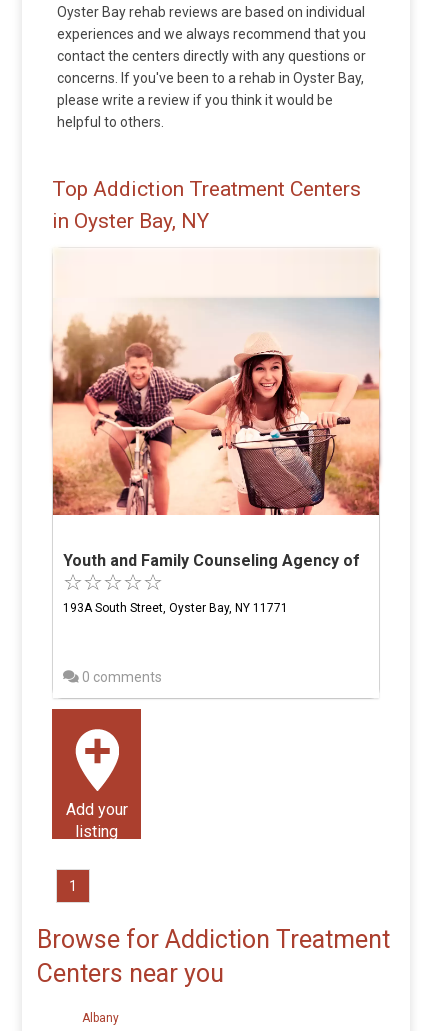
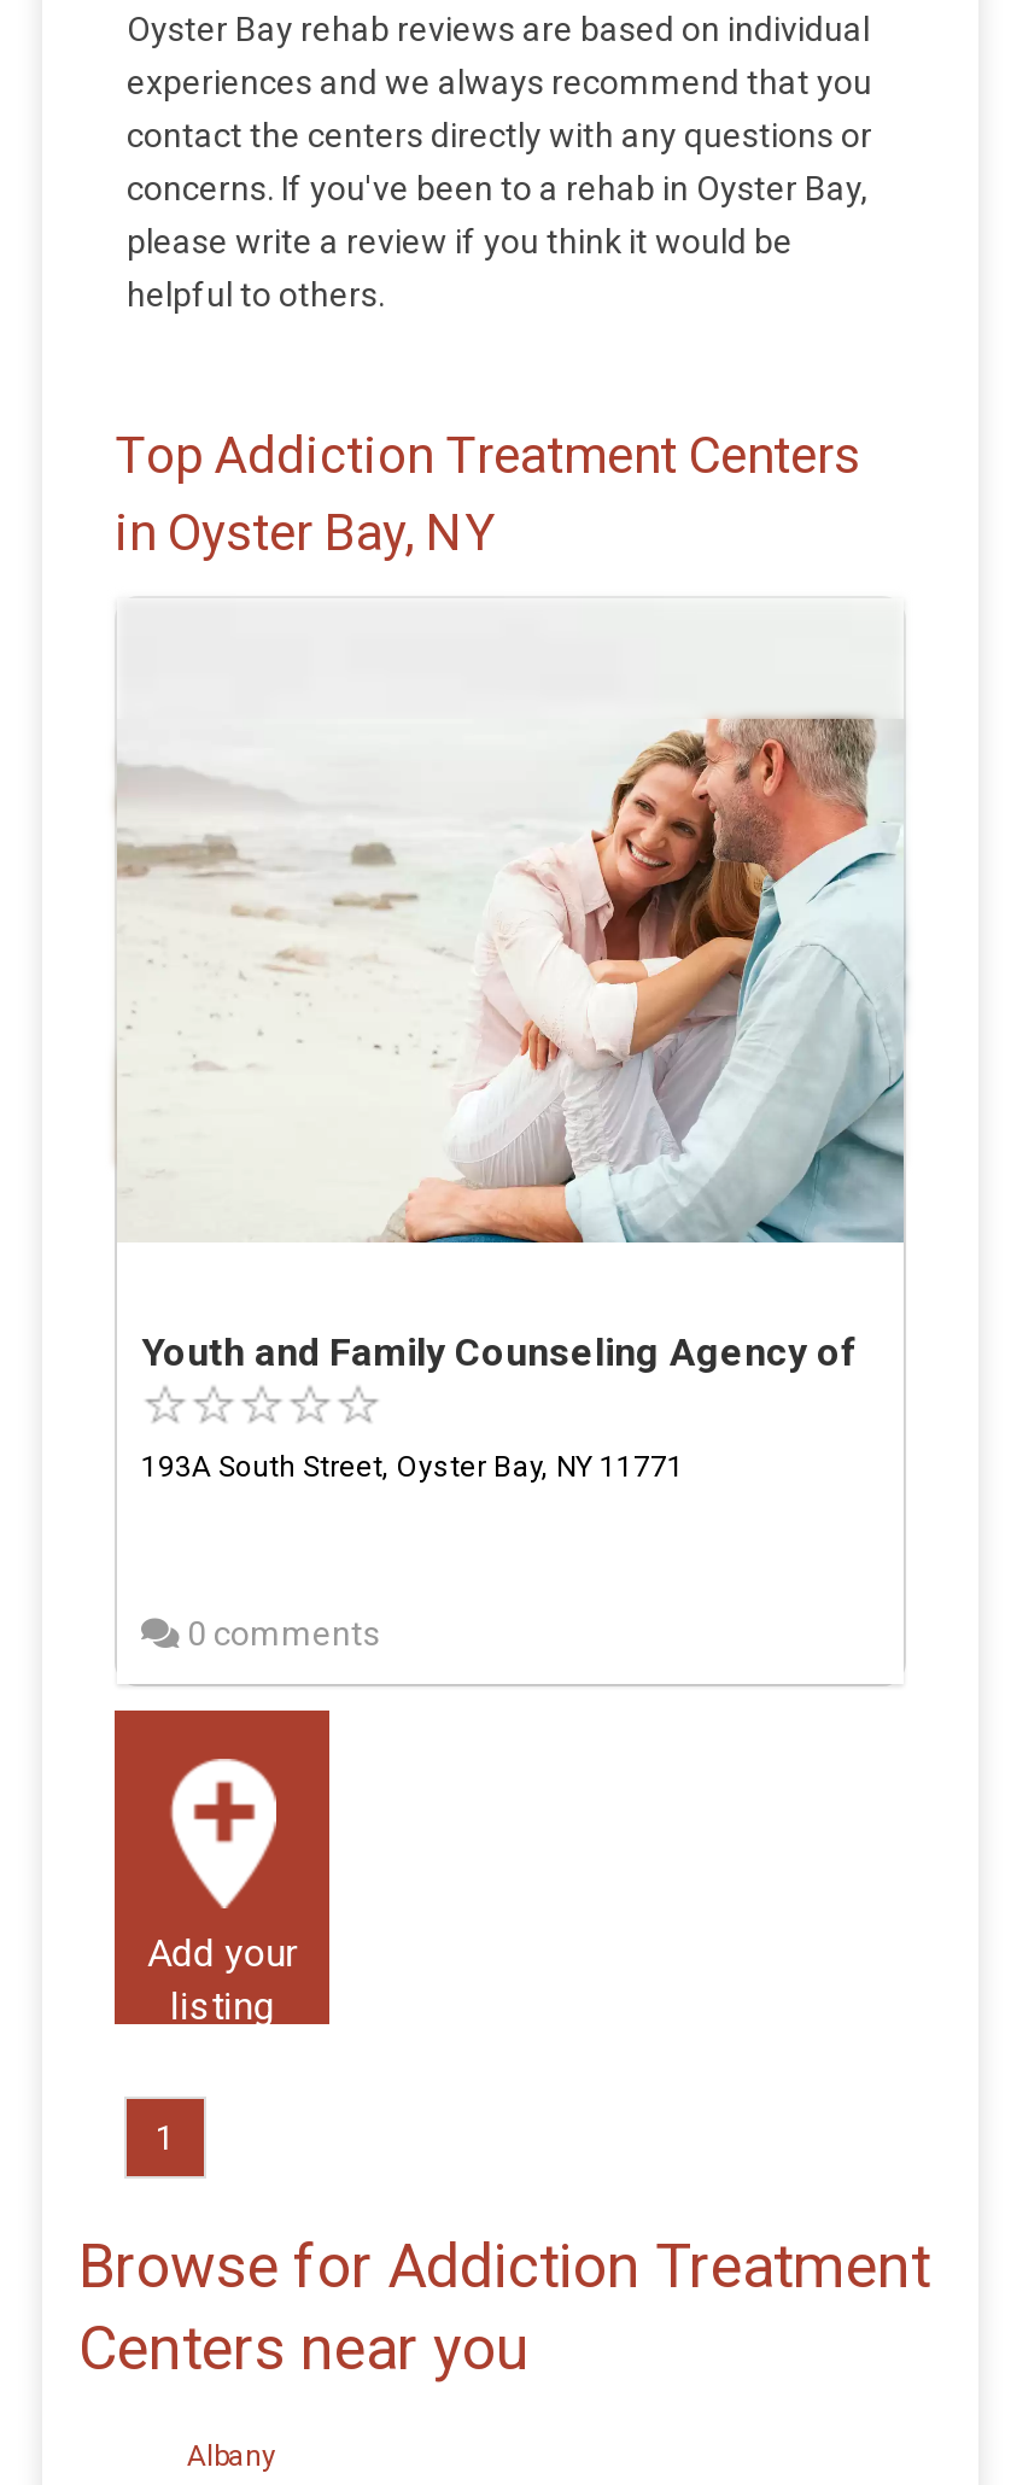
[51,298,381,516] [image] -> [115,717,906,1245] [image]

